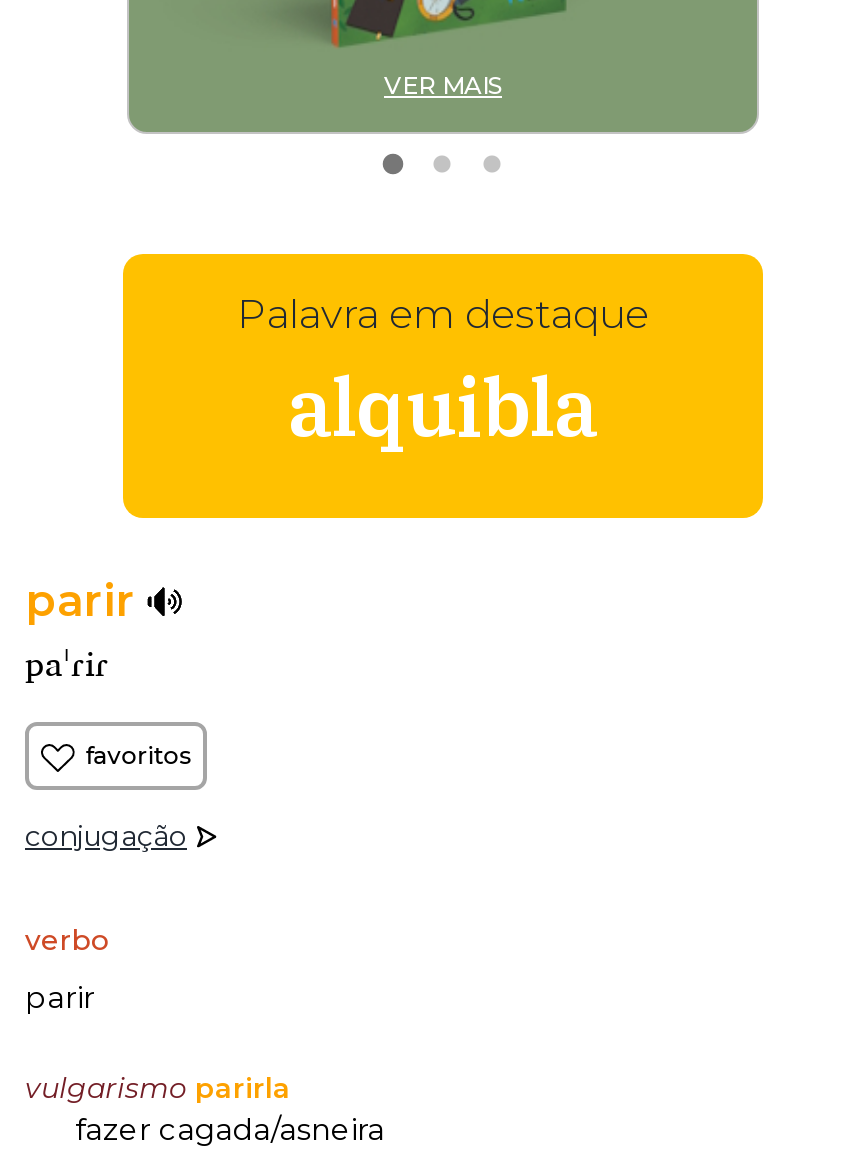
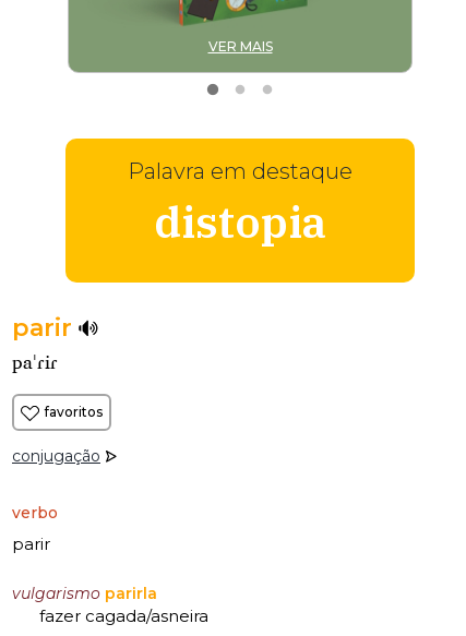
[288,354,598,458] alquibla -> [154,193,326,250] distopia

